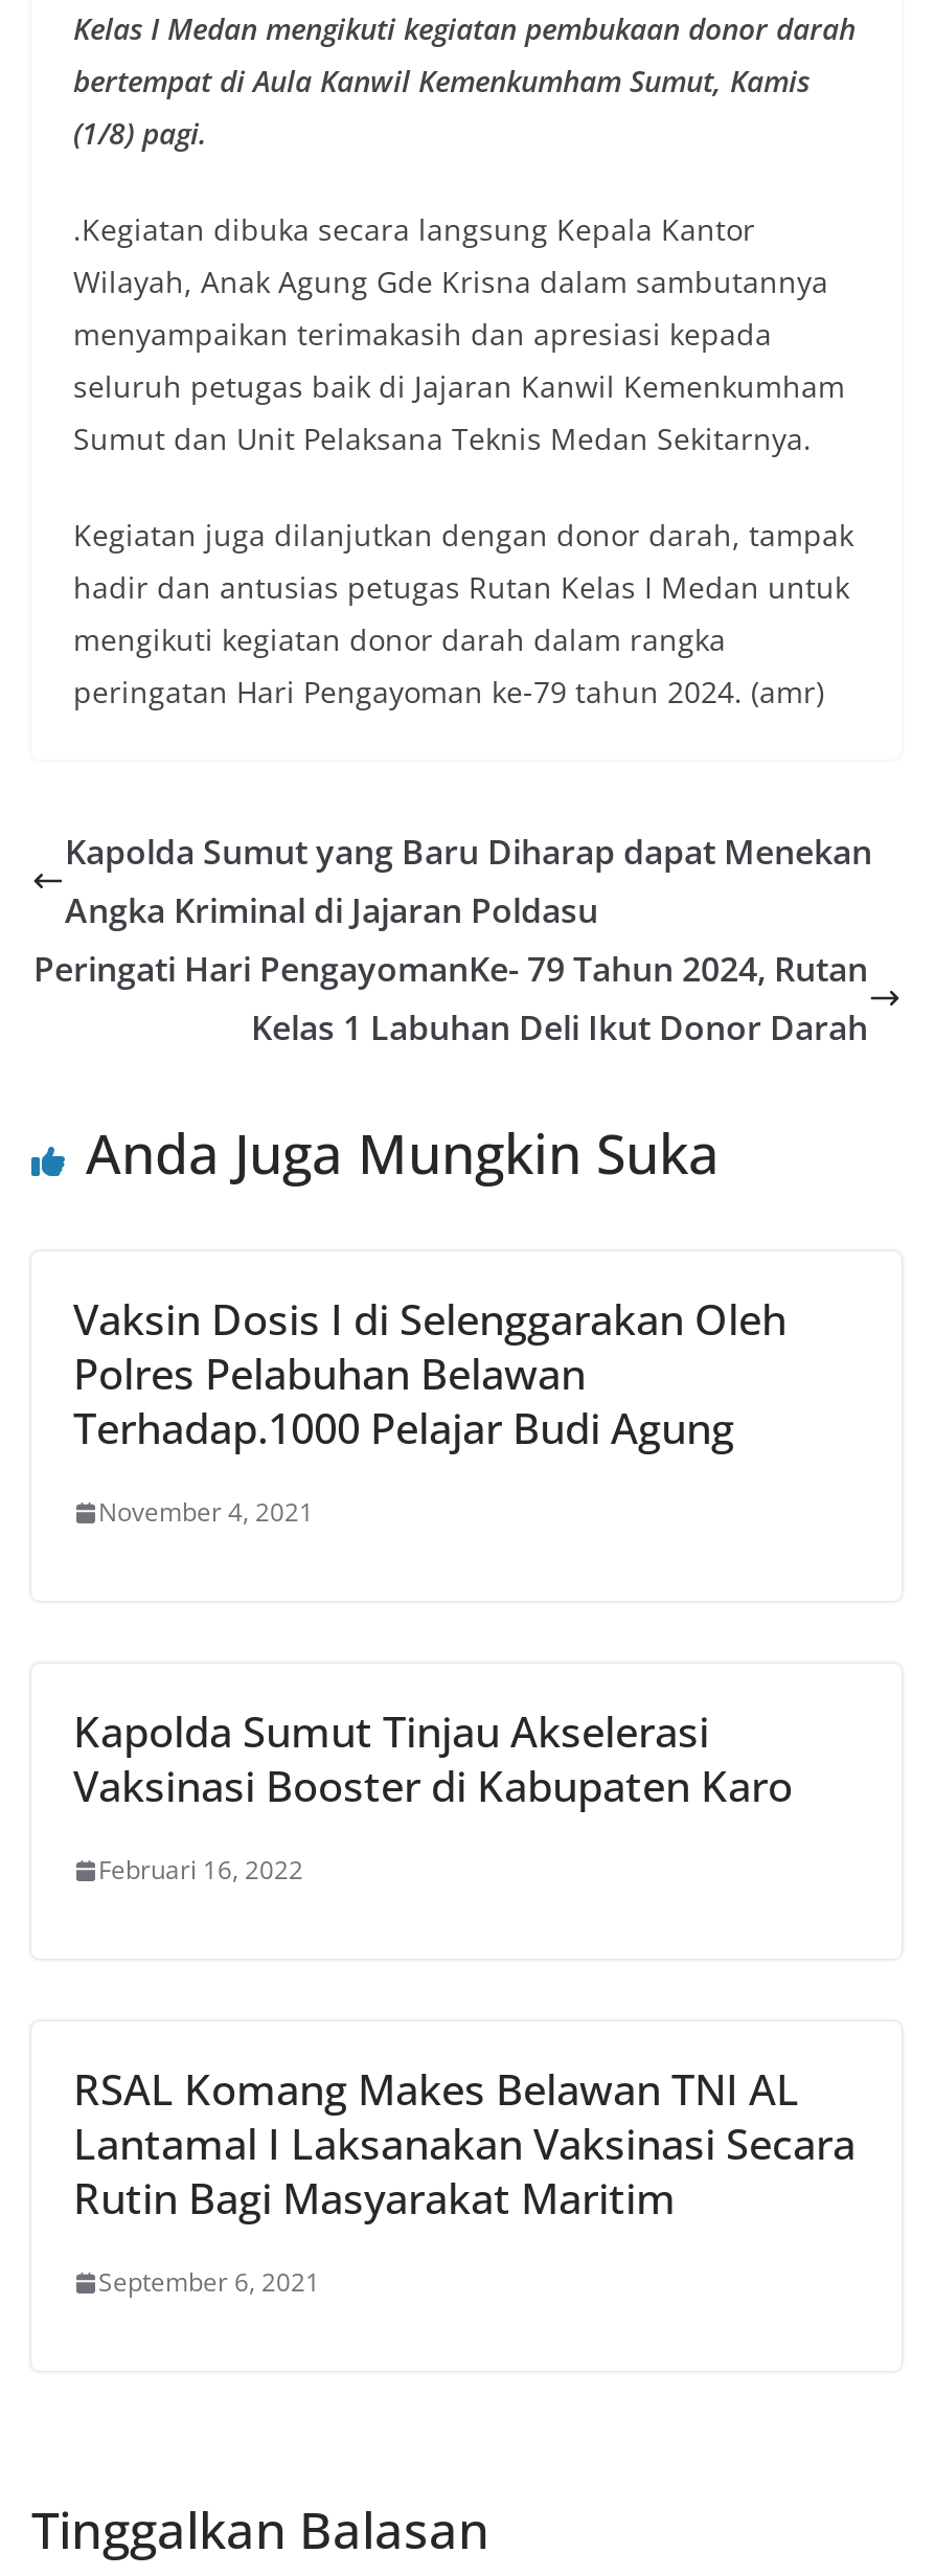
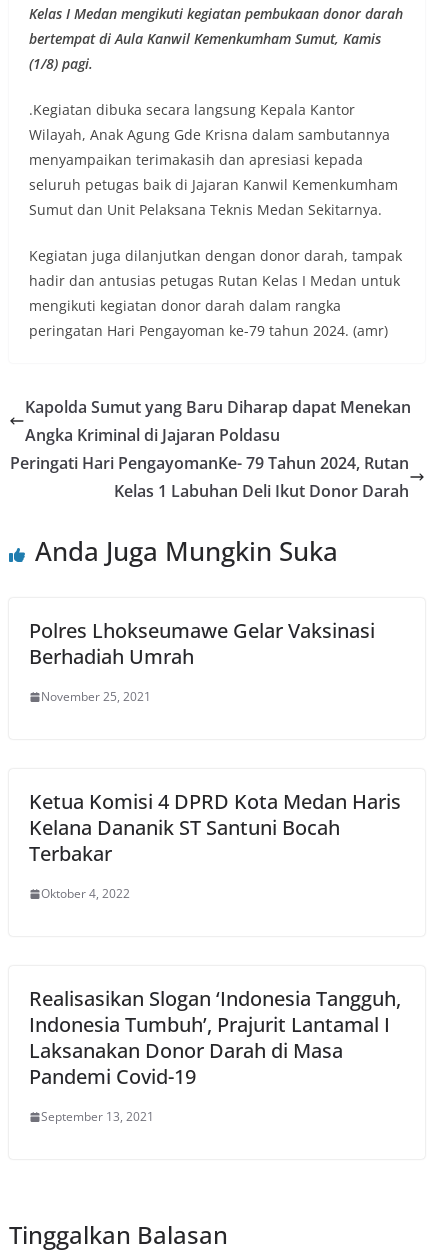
[73,1291,786,1456] Vaksin Dosis I di Selenggarakan Oleh | Polres Pelabuhan Belawan | Terhadap.1000 Pelajar Budi Agung -> [29,617,375,670] Polres Lhokseumawe Gelar Vaksinasi | Berhadiah Umrah
[98,1494,314,1530] November 4, 2021 -> [41,688,151,705] November 25, 2021
[73,1703,793,1814] Kapolda Sumut Tinjau Akselerasi | Vaksinasi Booster di Kabupaten Karo -> [29,788,401,867] Ketua Komisi 4 DPRD Kota Medan Haris | Kelana Dananik ST Santuni Bocah | Terbakar
[98,1852,303,1888] Februari 16, 2022 -> [41,885,130,902] Oktober 4, 2022
[73,2061,856,2227] RSAL Komang Makes Belawan TNI AL | Lantamal I Laksanakan Vaksinasi Secara | Rutin Bagi Masyarakat Maritim -> [29,985,401,1090] Realisasikan Slogan ‘Indonesia Tangguh, | Indonesia Tumbuh’, Prajurit Lantamal I | Laksanakan Donor Darah di Masa | Pandemi Covid-19
[98,2264,320,2300] September 6, 2021 -> [41,1108,154,1125] September 13, 2021

